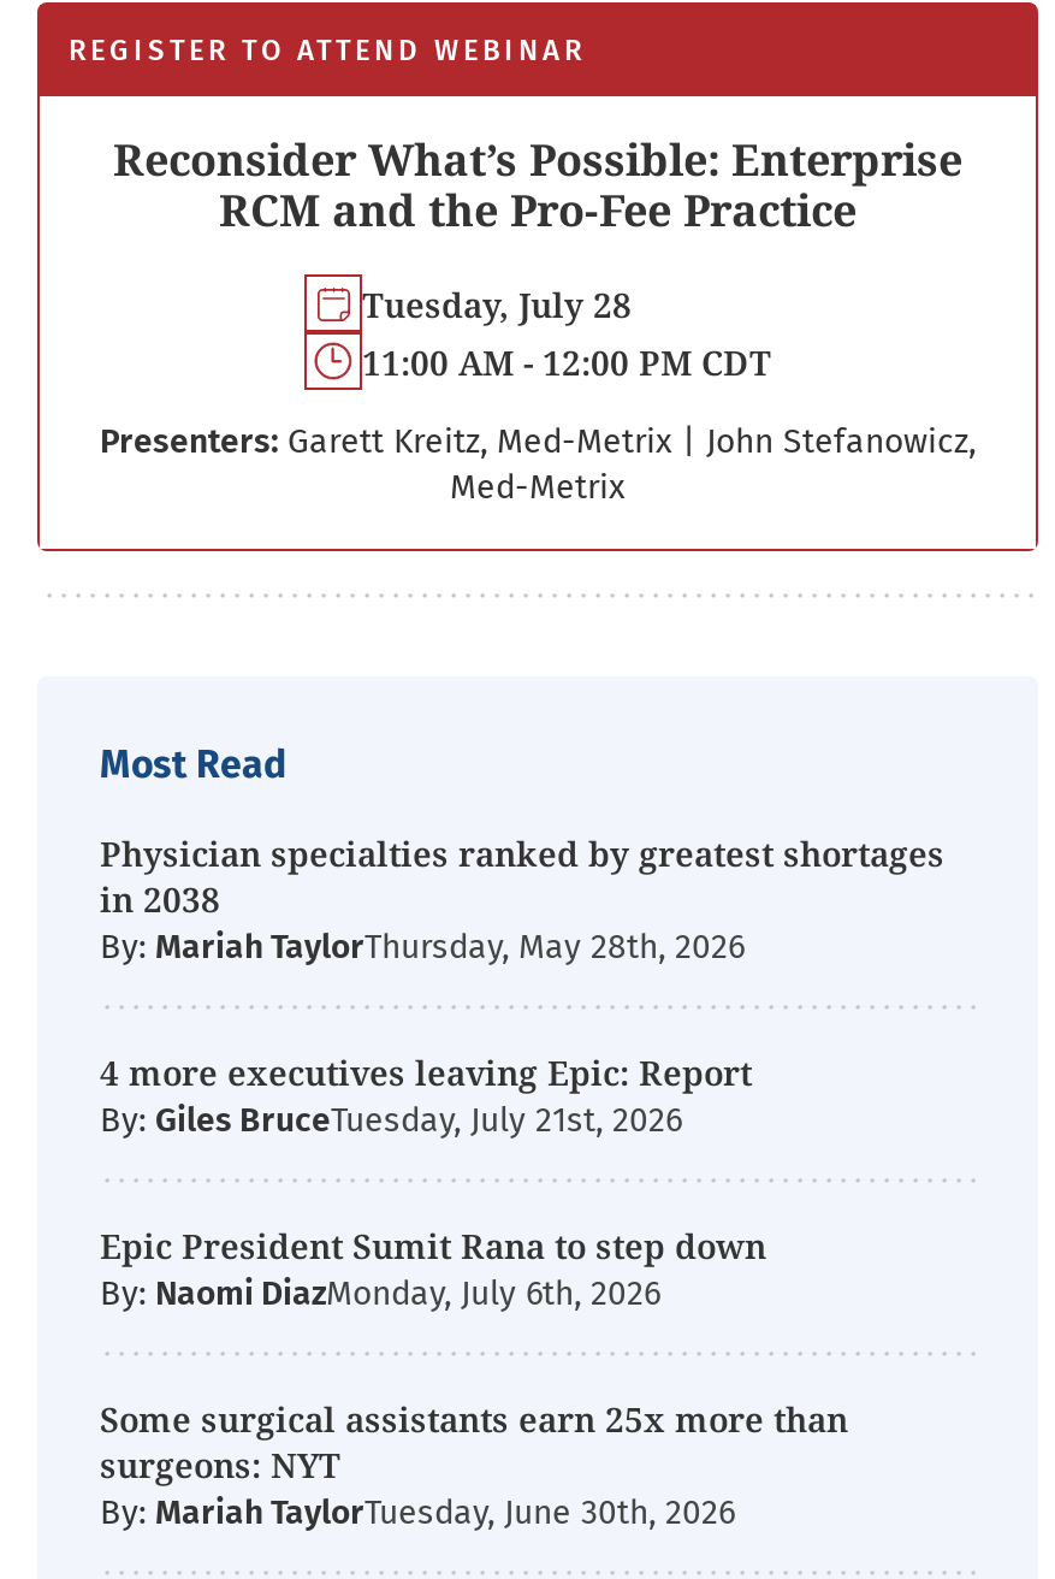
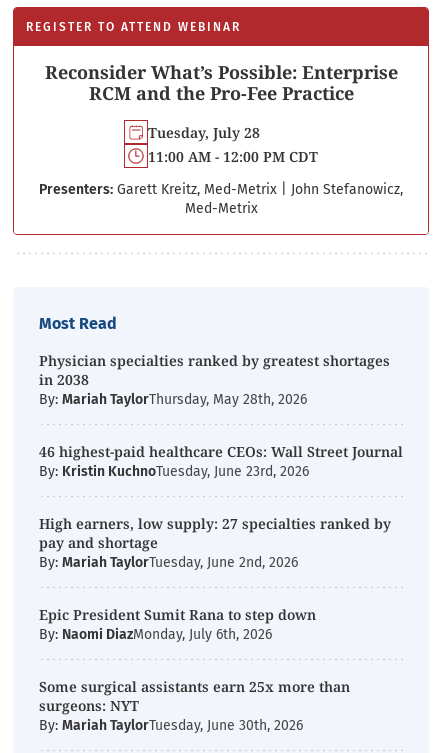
[100,1049,752,1141] 4 more executives leaving Epic: Report | By: Giles BruceTuesday, July 21st, 2026 -> [39,442,403,571] 46 highest-paid healthcare CEOs: Wall Street Journal | By: Kristin KuchnoTuesday, June 23rd, 2026 | High earners, low supply: 27 specialties ranked by | pay and shortage | By: Mariah TaylorTuesday, June 2nd, 2026

